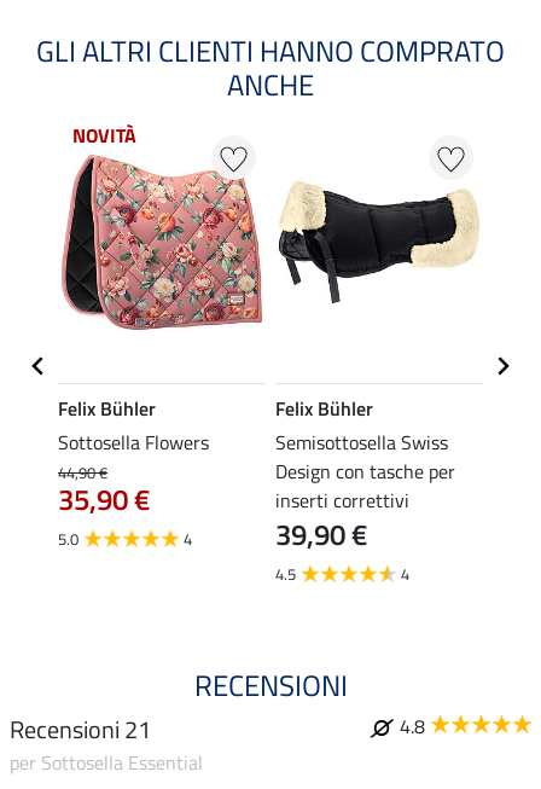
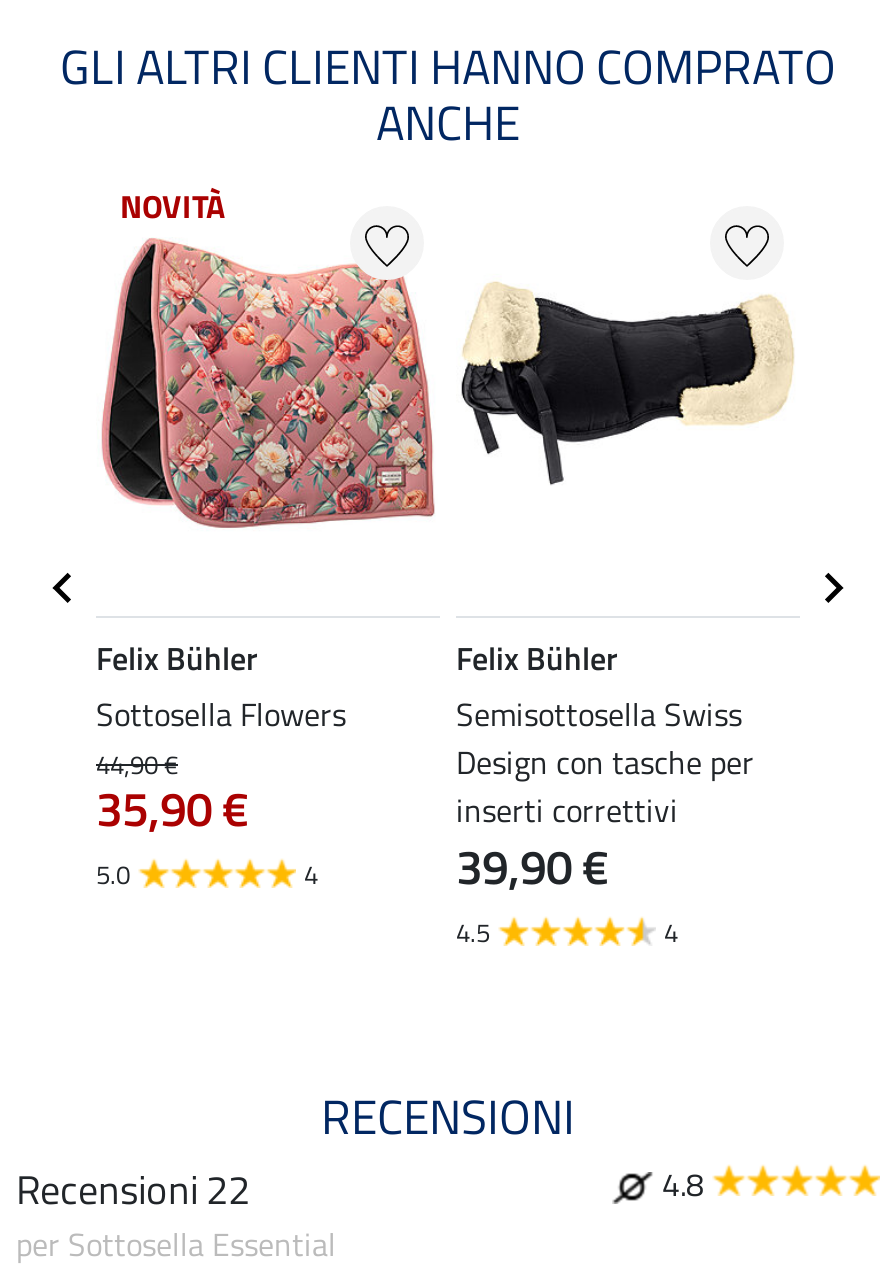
[10,711,151,748] Recensioni 21 -> [16,1158,250,1220] Recensioni 22

